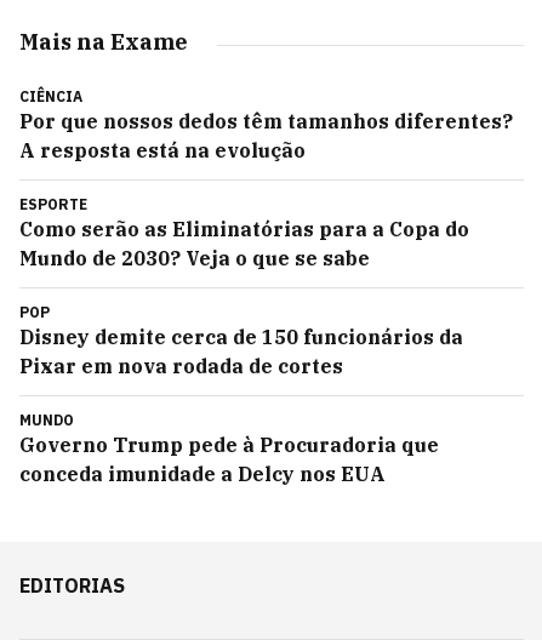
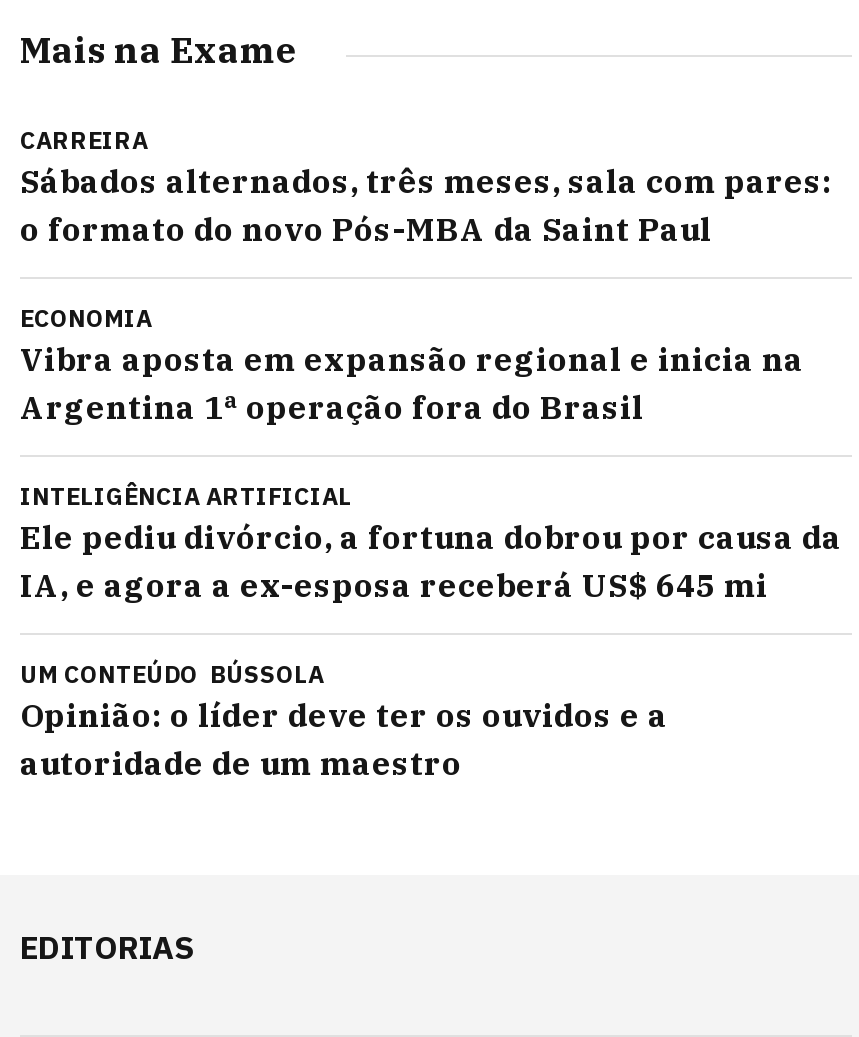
[19,87,513,162] CIÊNCIA | Por que nossos dedos têm tamanhos diferentes? | A resposta está na evolução -> [20,125,832,249] CARREIRA | Sábados alternados, três meses, sala com pares: | o formato do novo Pós-MBA da Saint Paul
[19,195,469,270] ESPORTE | Como serão as Eliminatórias para a Copa do | Mundo de 2030? Veja o que se sabe -> [20,303,804,427] ECONOMIA | Vibra aposta em expansão regional e inicia na | Argentina 1ª operação fora do Brasil
[19,303,463,378] POP | Disney demite cerca de 150 funcionários da | Pixar em nova rodada de cortes -> [20,481,842,605] INTELIGÊNCIA ARTIFICIAL | Ele pediu divórcio, a fortuna dobrou por causa da | IA, e agora a ex-esposa receberá US$ 645 mi
[19,411,439,486] MUNDO | Governo Trump pede à Procuradoria que | conceda imunidade a Delcy nos EUA -> [20,659,668,783] UM CONTEÚDO BÚSSOLA | Opinião: o líder deve ter os ouvidos e a | autoridade de um maestro

